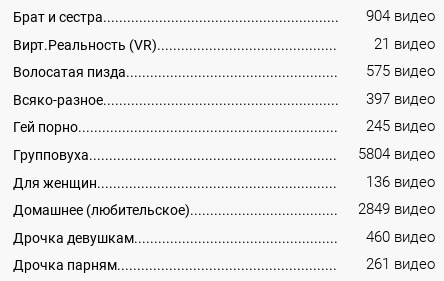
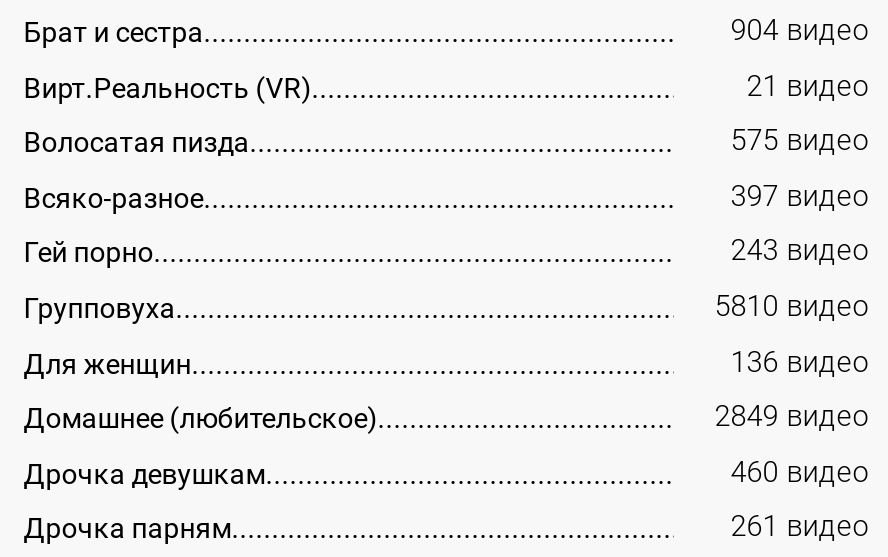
[366,118,435,135] 245 видео -> [731,235,869,269] 243 видео
[358,146,435,163] 5804 видео -> [715,290,869,324] 5810 видео

